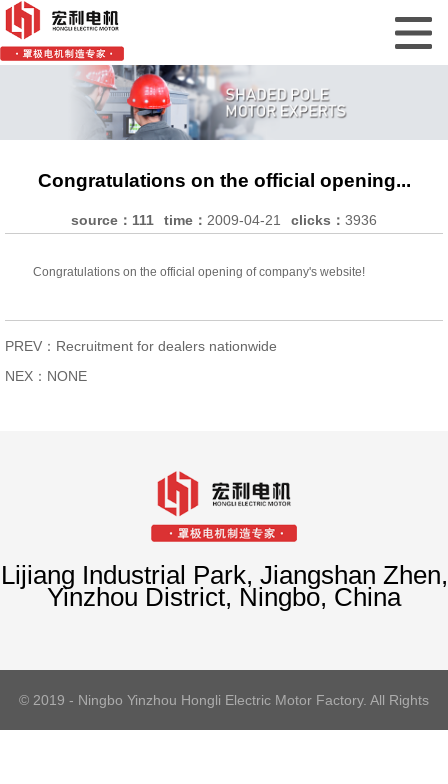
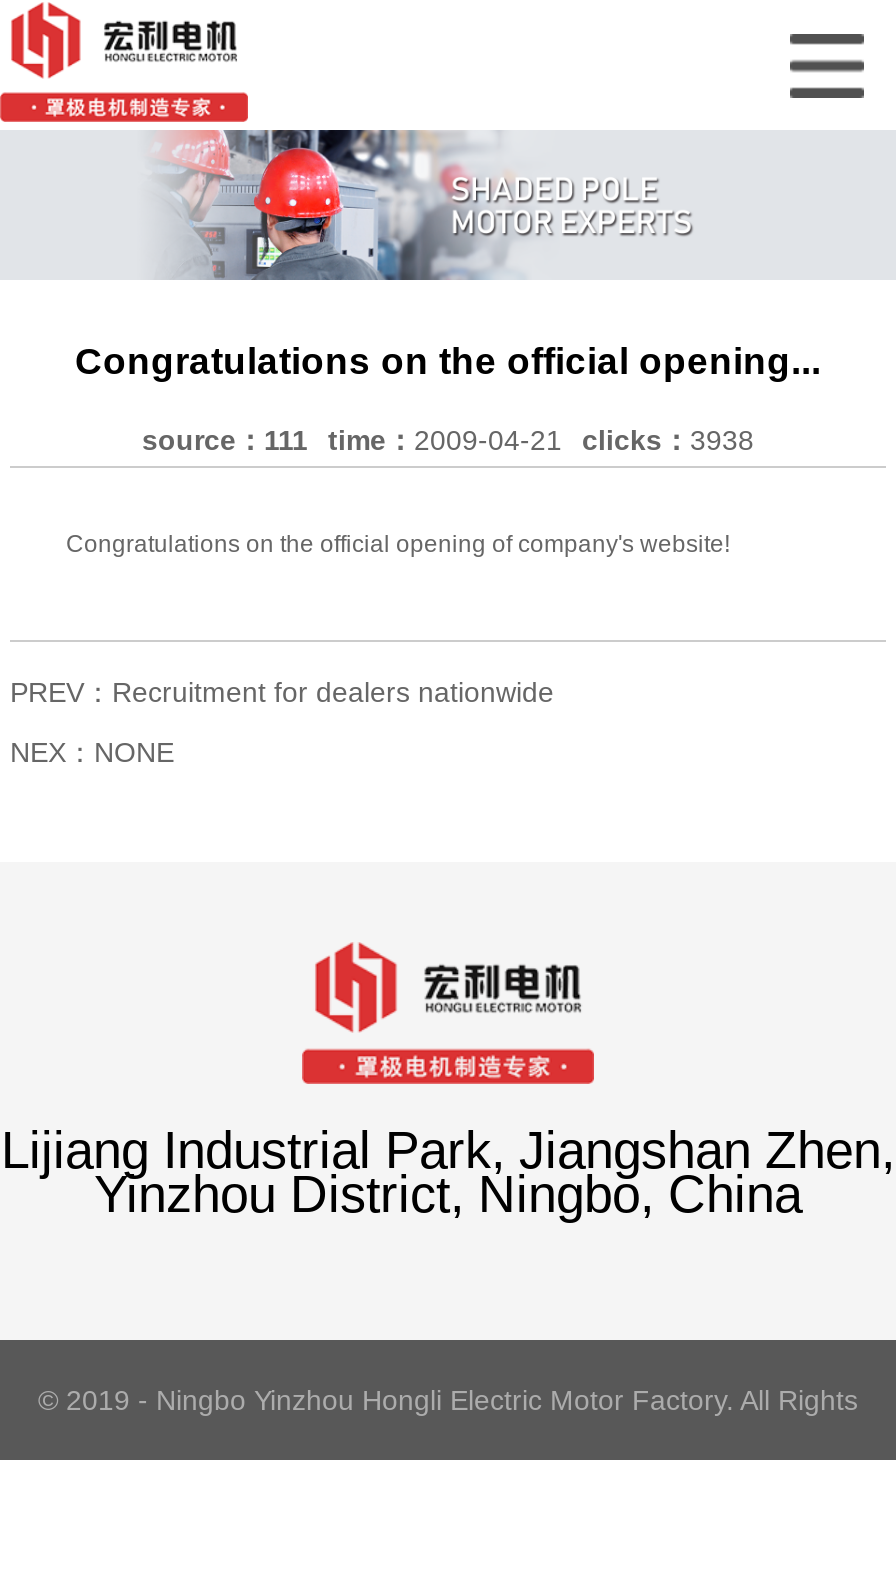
[71,212,377,228] source：111 time：2009-04-21 clicks：3936 -> [142,423,754,455] source：111 time：2009-04-21 clicks：3938

